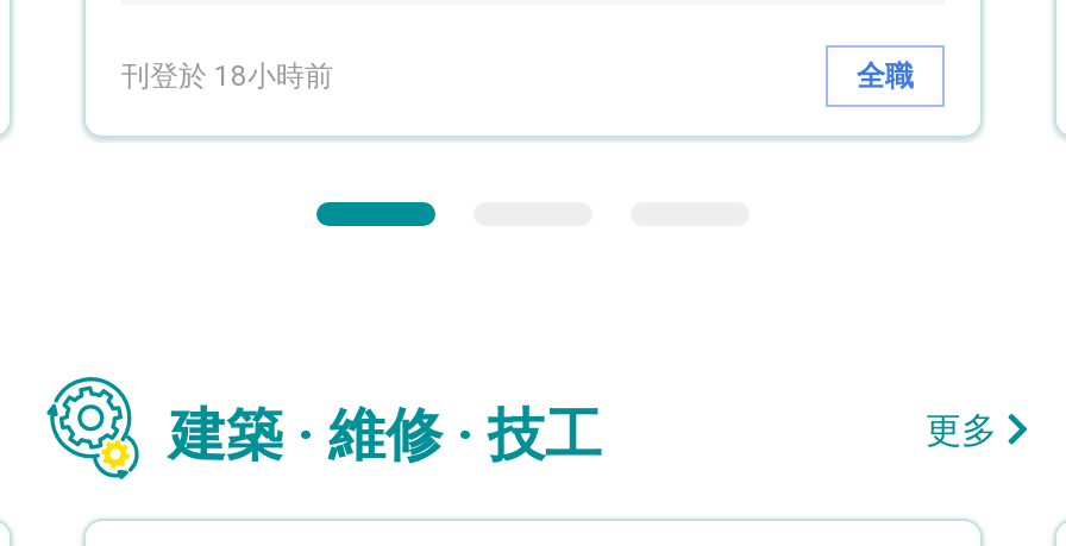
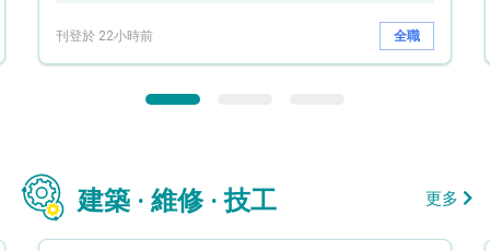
[121,58,333,92] 刊登於 18小時前 -> [56,28,153,43] 刊登於 22小時前

